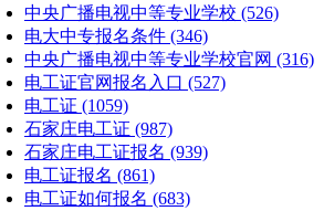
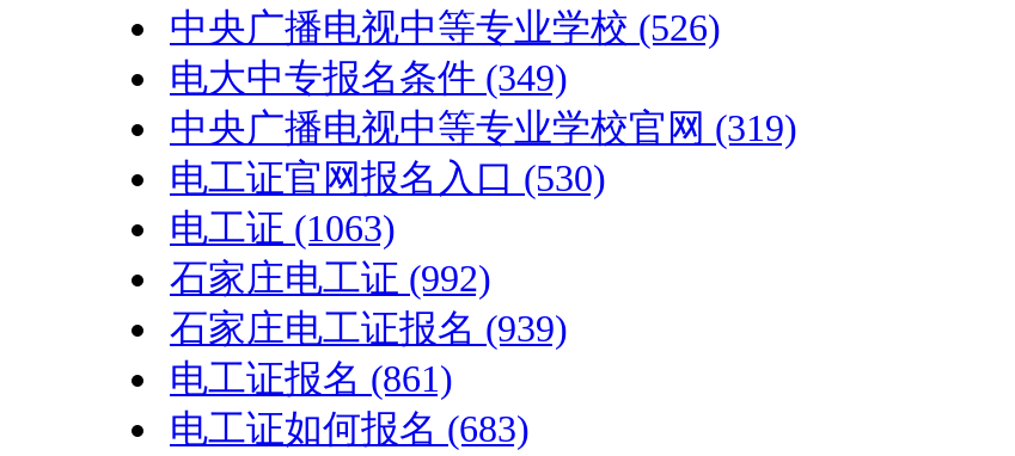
[24,26,208,45] 电大中专报名条件(346) -> [170,57,567,98] 电大中专报名条件(349)
[24,50,314,68] 中央广播电视中等专业学校官网(316) -> [170,107,796,148] 中央广播电视中等专业学校官网(319)
[24,73,226,92] 电工证官网报名入口(527) -> [170,157,605,198] 电工证官网报名入口(530)
[24,96,128,115] 电工证(1059) -> [170,207,395,248] 电工证(1063)
[24,119,173,138] 石家庄电工证(987) -> [170,258,490,298] 石家庄电工证(992)

